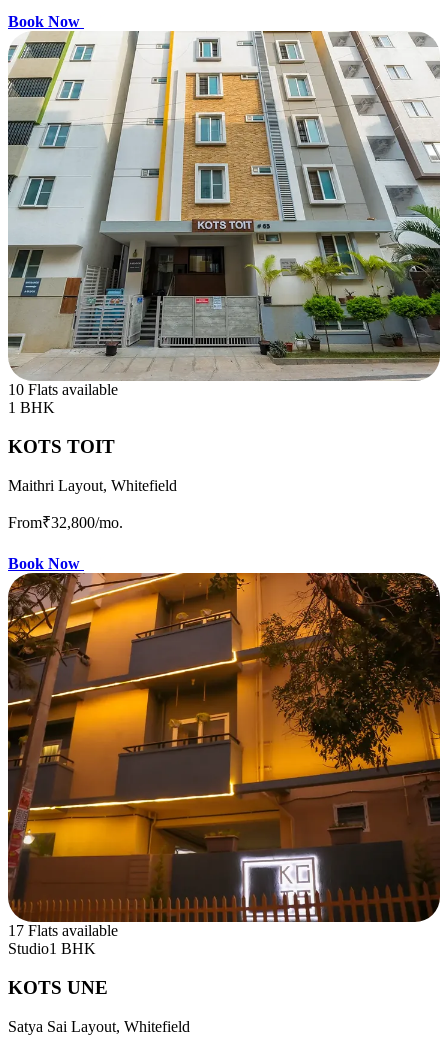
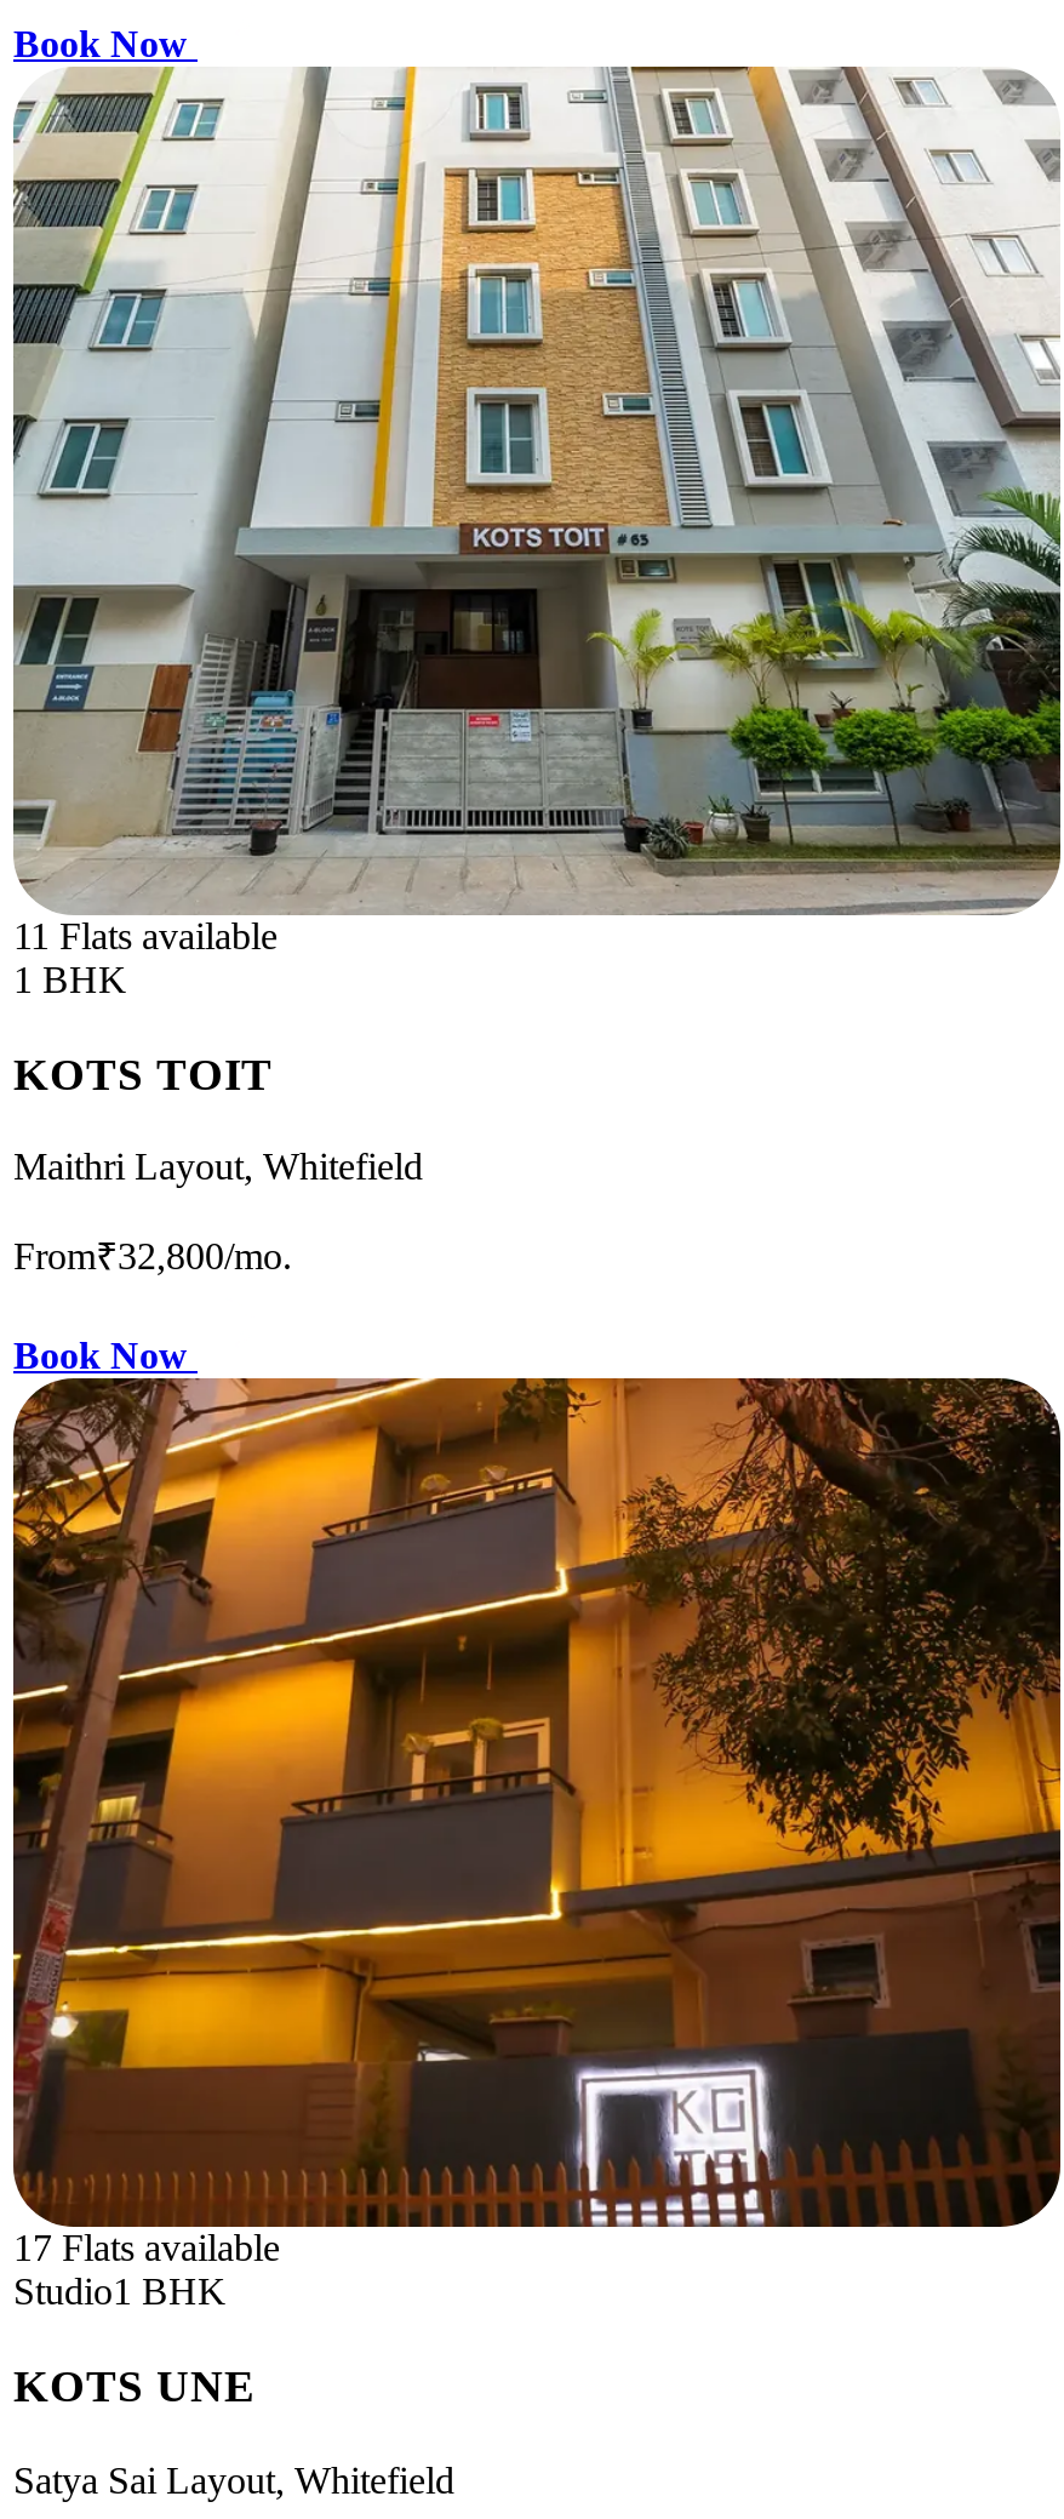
[8,381,118,398] 10 Flats available -> [13,915,278,957] 11 Flats available

